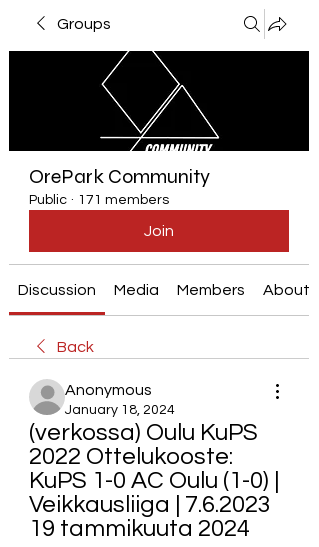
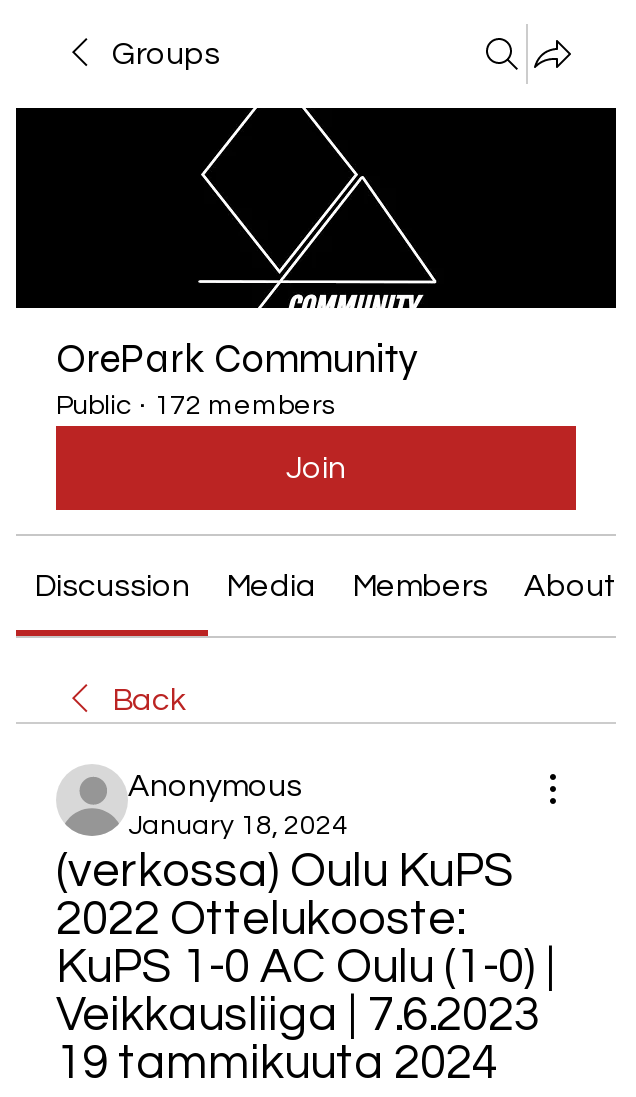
[29,193,169,207] Public · 171 members -> [56,392,336,420] Public · 172 members

